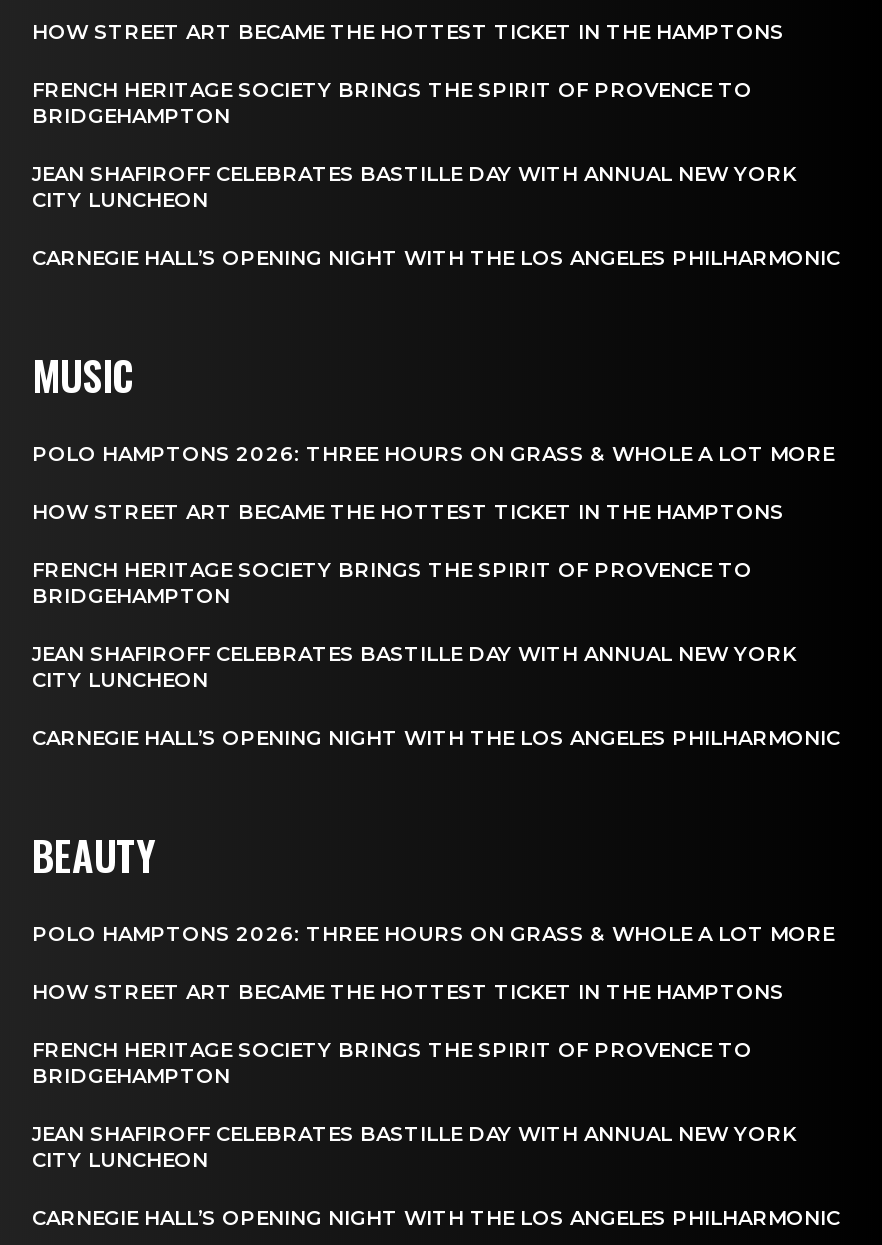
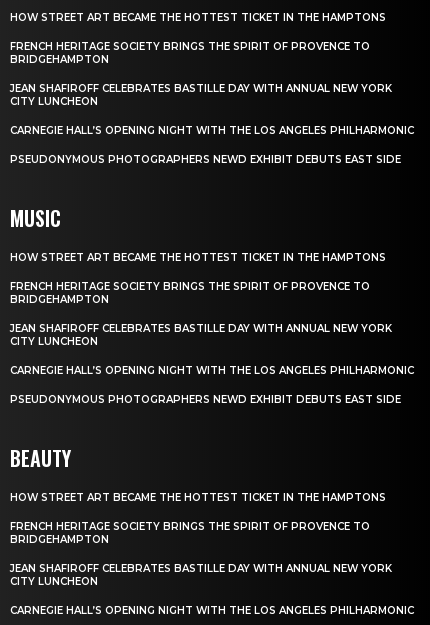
none -> [10,153,401,166] PSEUDONYMOUS PHOTOGRAPHERS NEWD EXHIBIT DEBUTS EAST SIDE
moved [32,345,134,405] -> [10,203,61,233]: MUSIC
[32,441,834,467] POLO HAMPTONS 2026: THREE HOURS ON GRASS & WHOLE A LOT MORE -> none
none -> [10,393,401,406] PSEUDONYMOUS PHOTOGRAPHERS NEWD EXHIBIT DEBUTS EAST SIDE
moved [32,825,154,885] -> [10,443,71,473]: BEAUTY
[32,921,834,947] POLO HAMPTONS 2026: THREE HOURS ON GRASS & WHOLE A LOT MORE -> none

